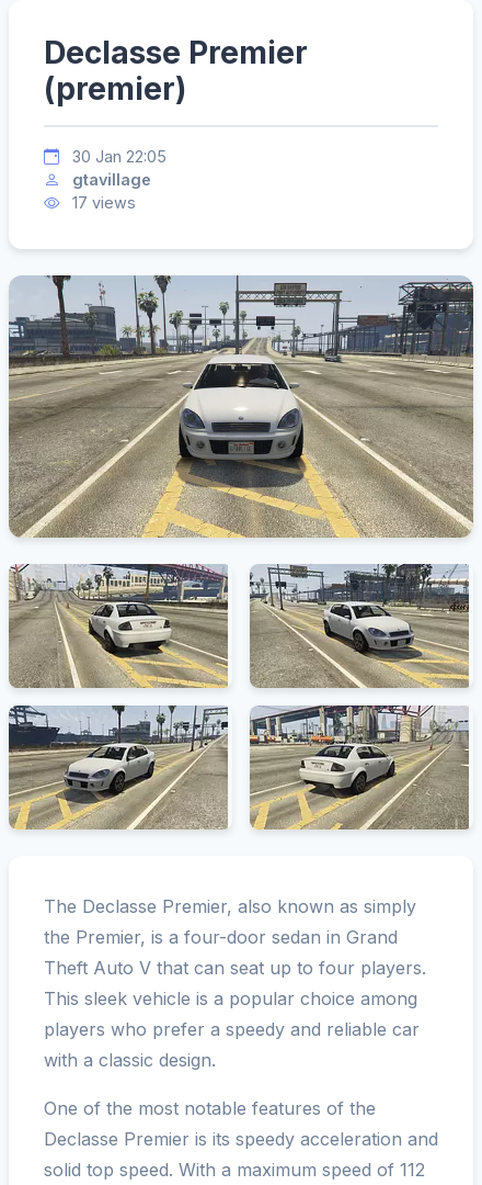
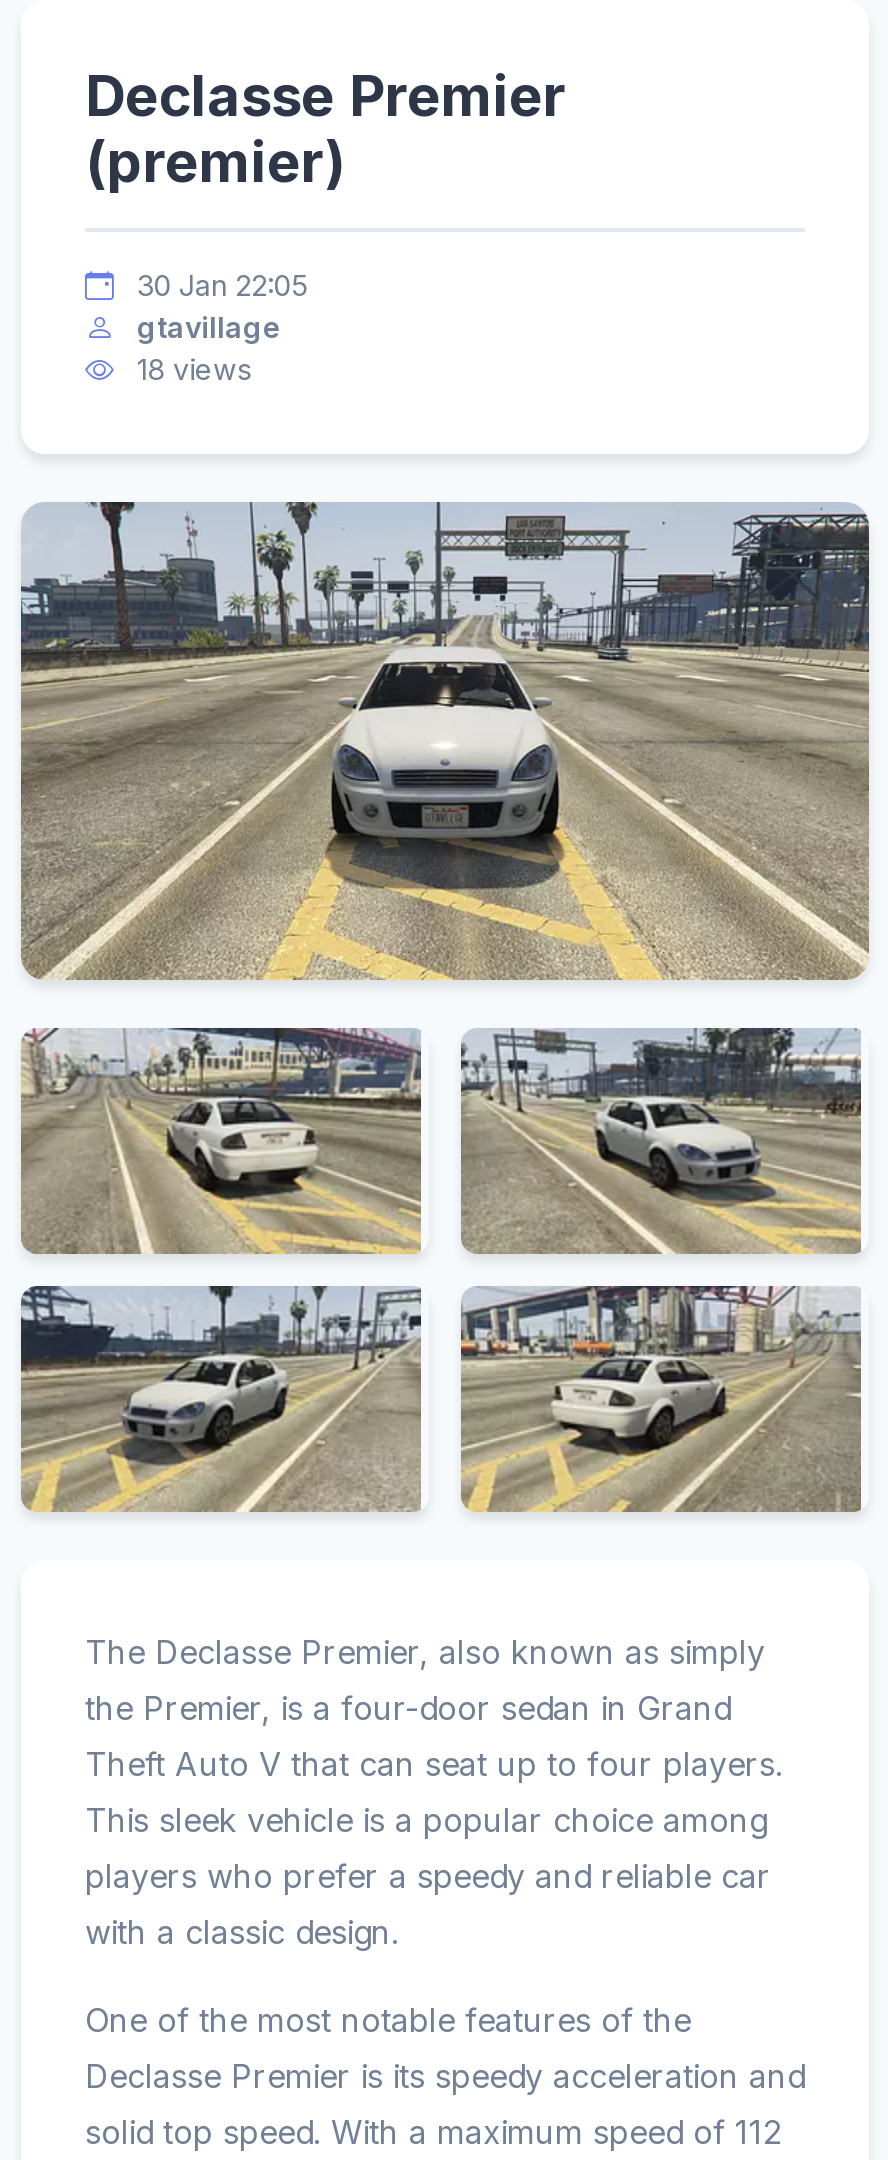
[72,193,136,212] 17 views -> [137,352,253,386] 18 views

